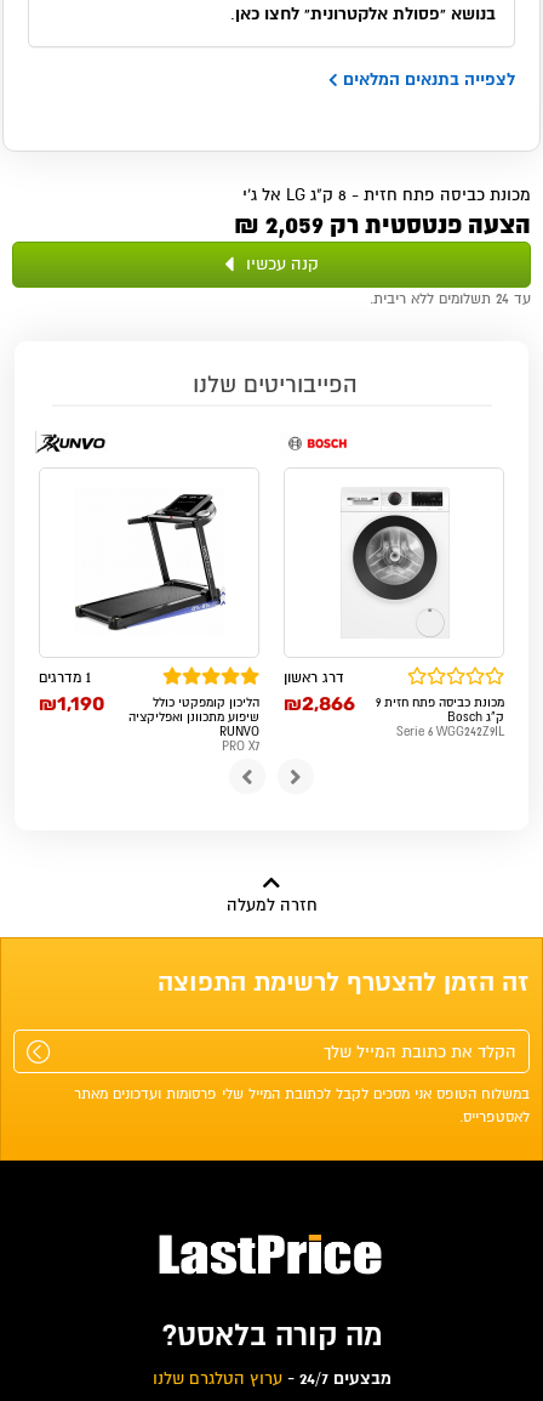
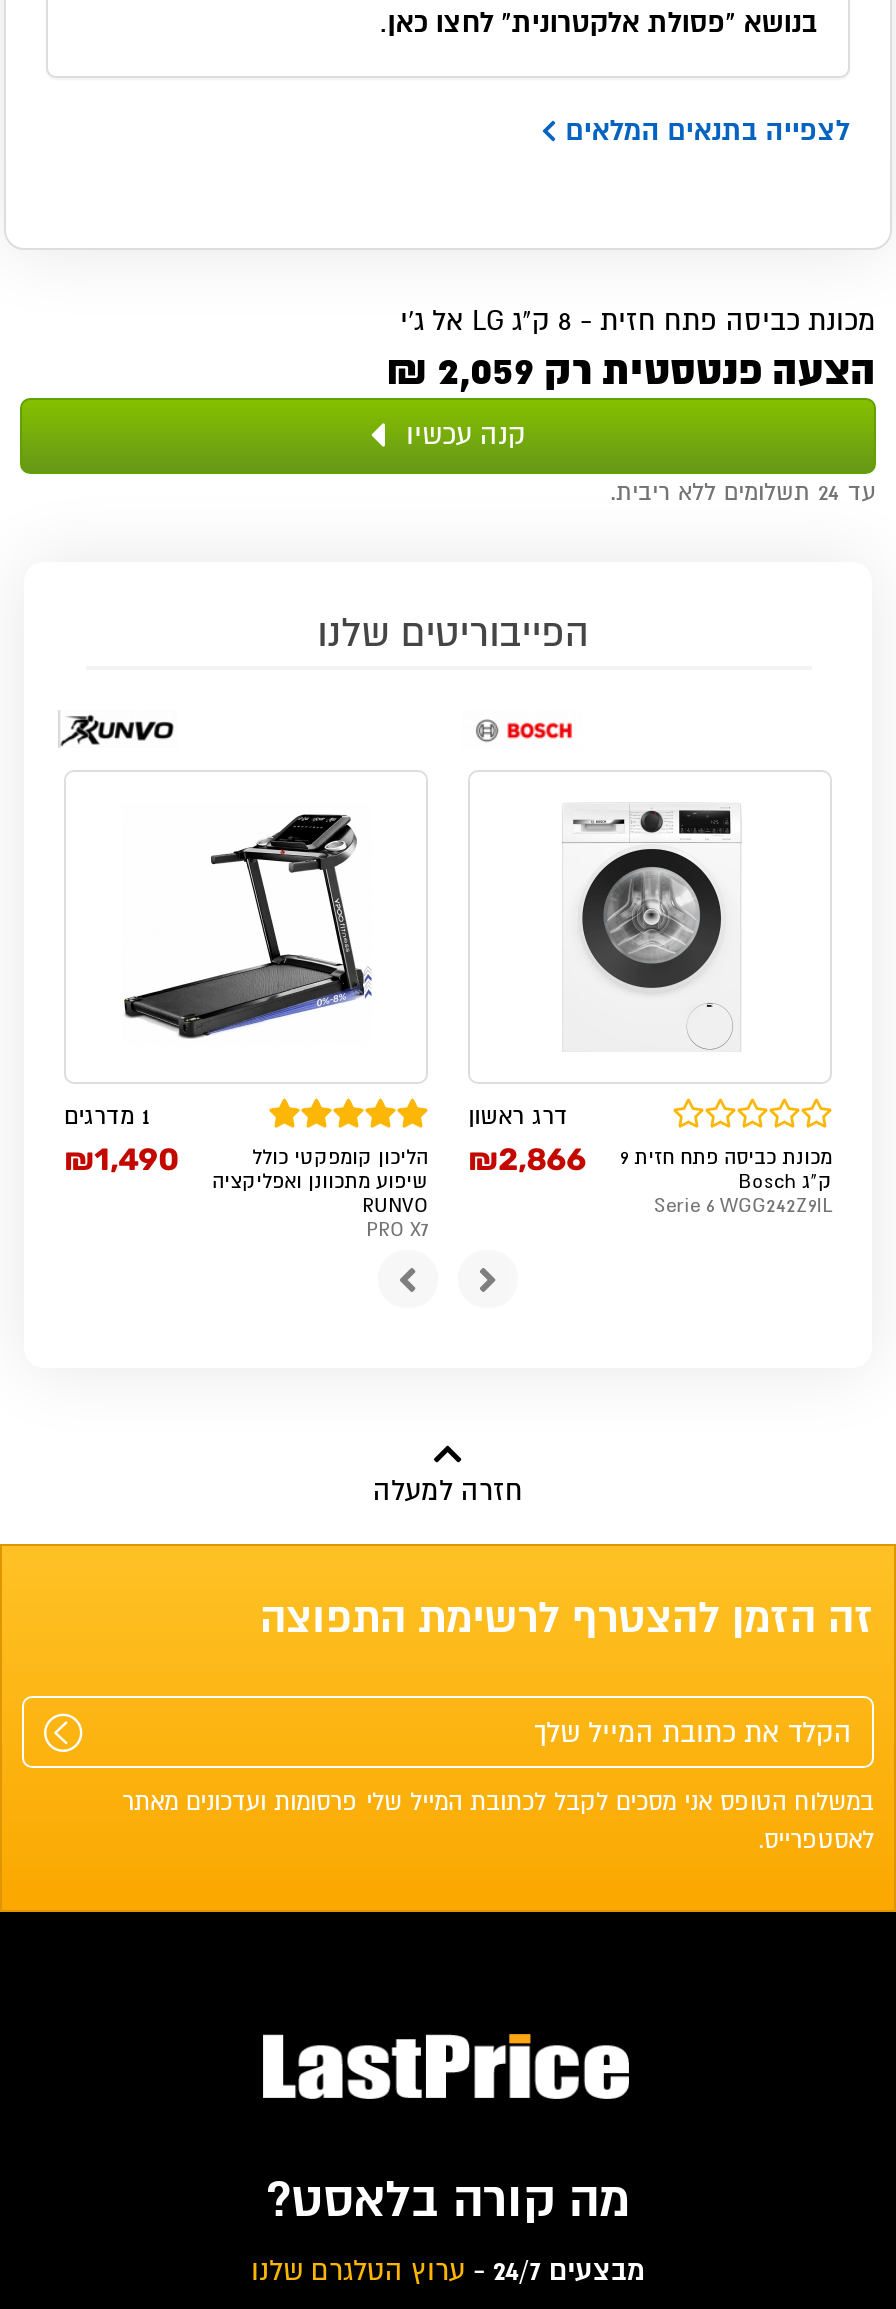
[39,694,104,716] ₪1,190 -> [64,1143,178,1179] ₪1,490

